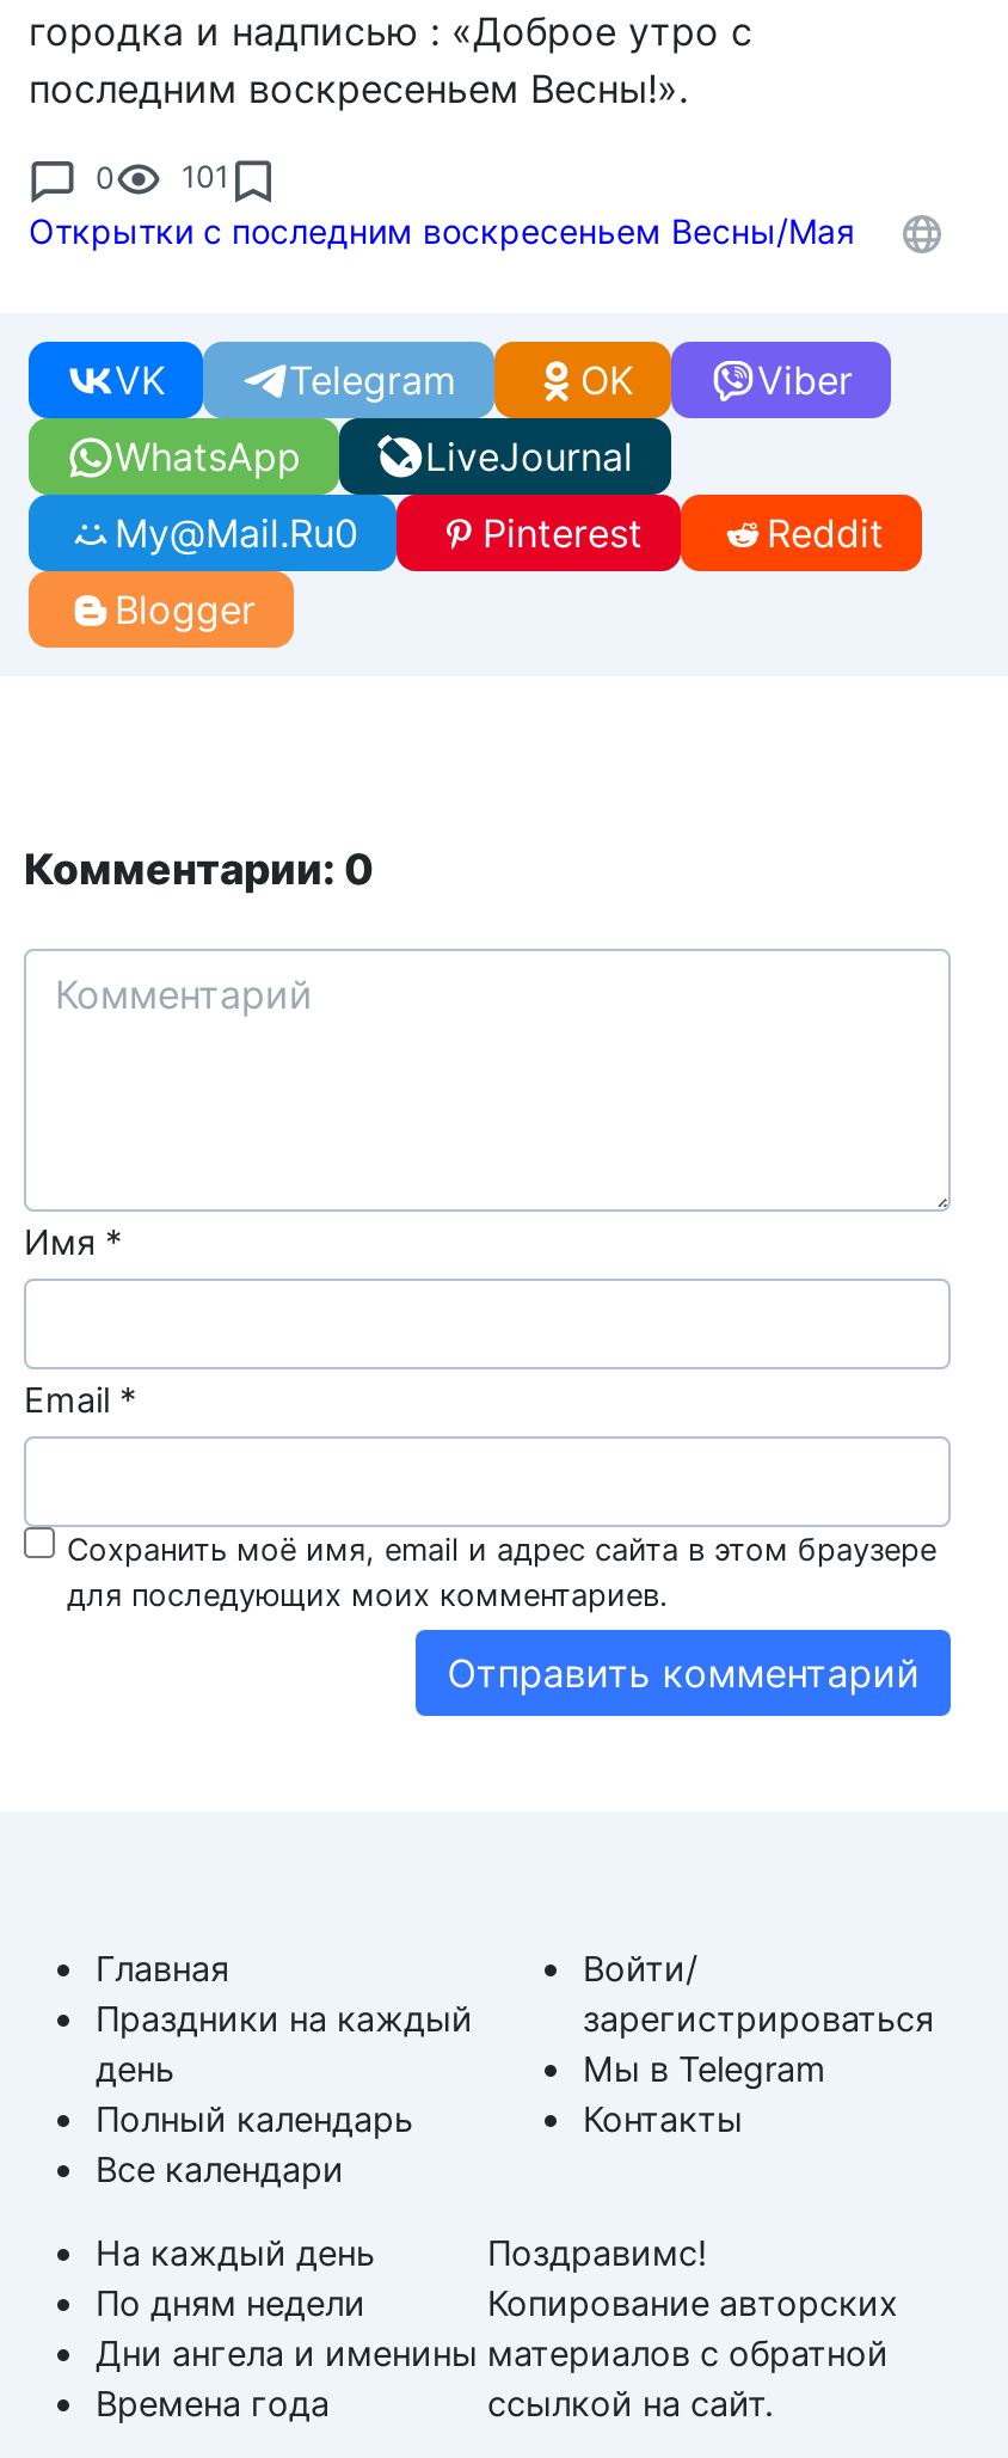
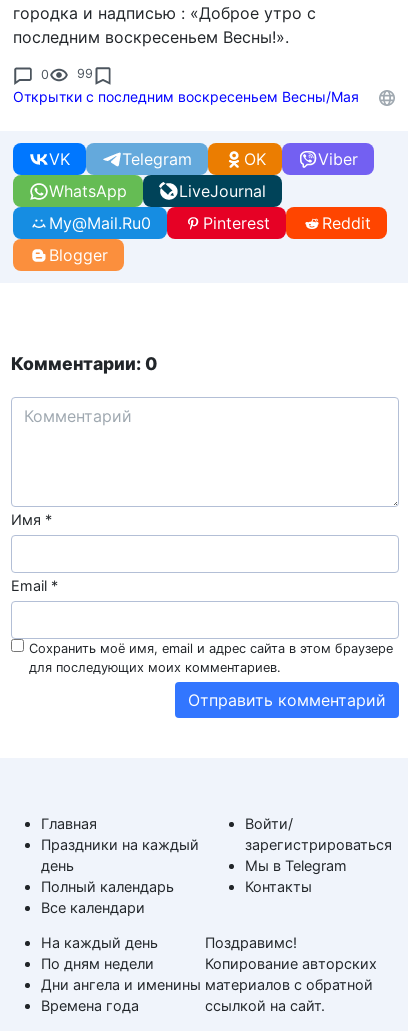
[86,159,229,195] 0 101 -> [37,67,93,82] 0 99

